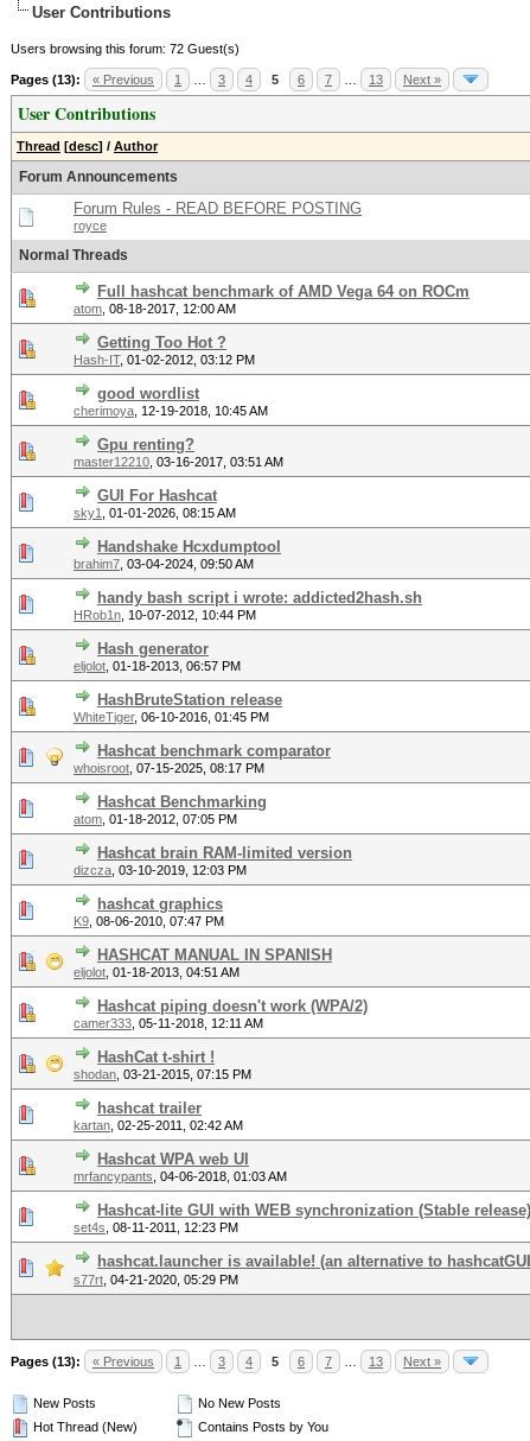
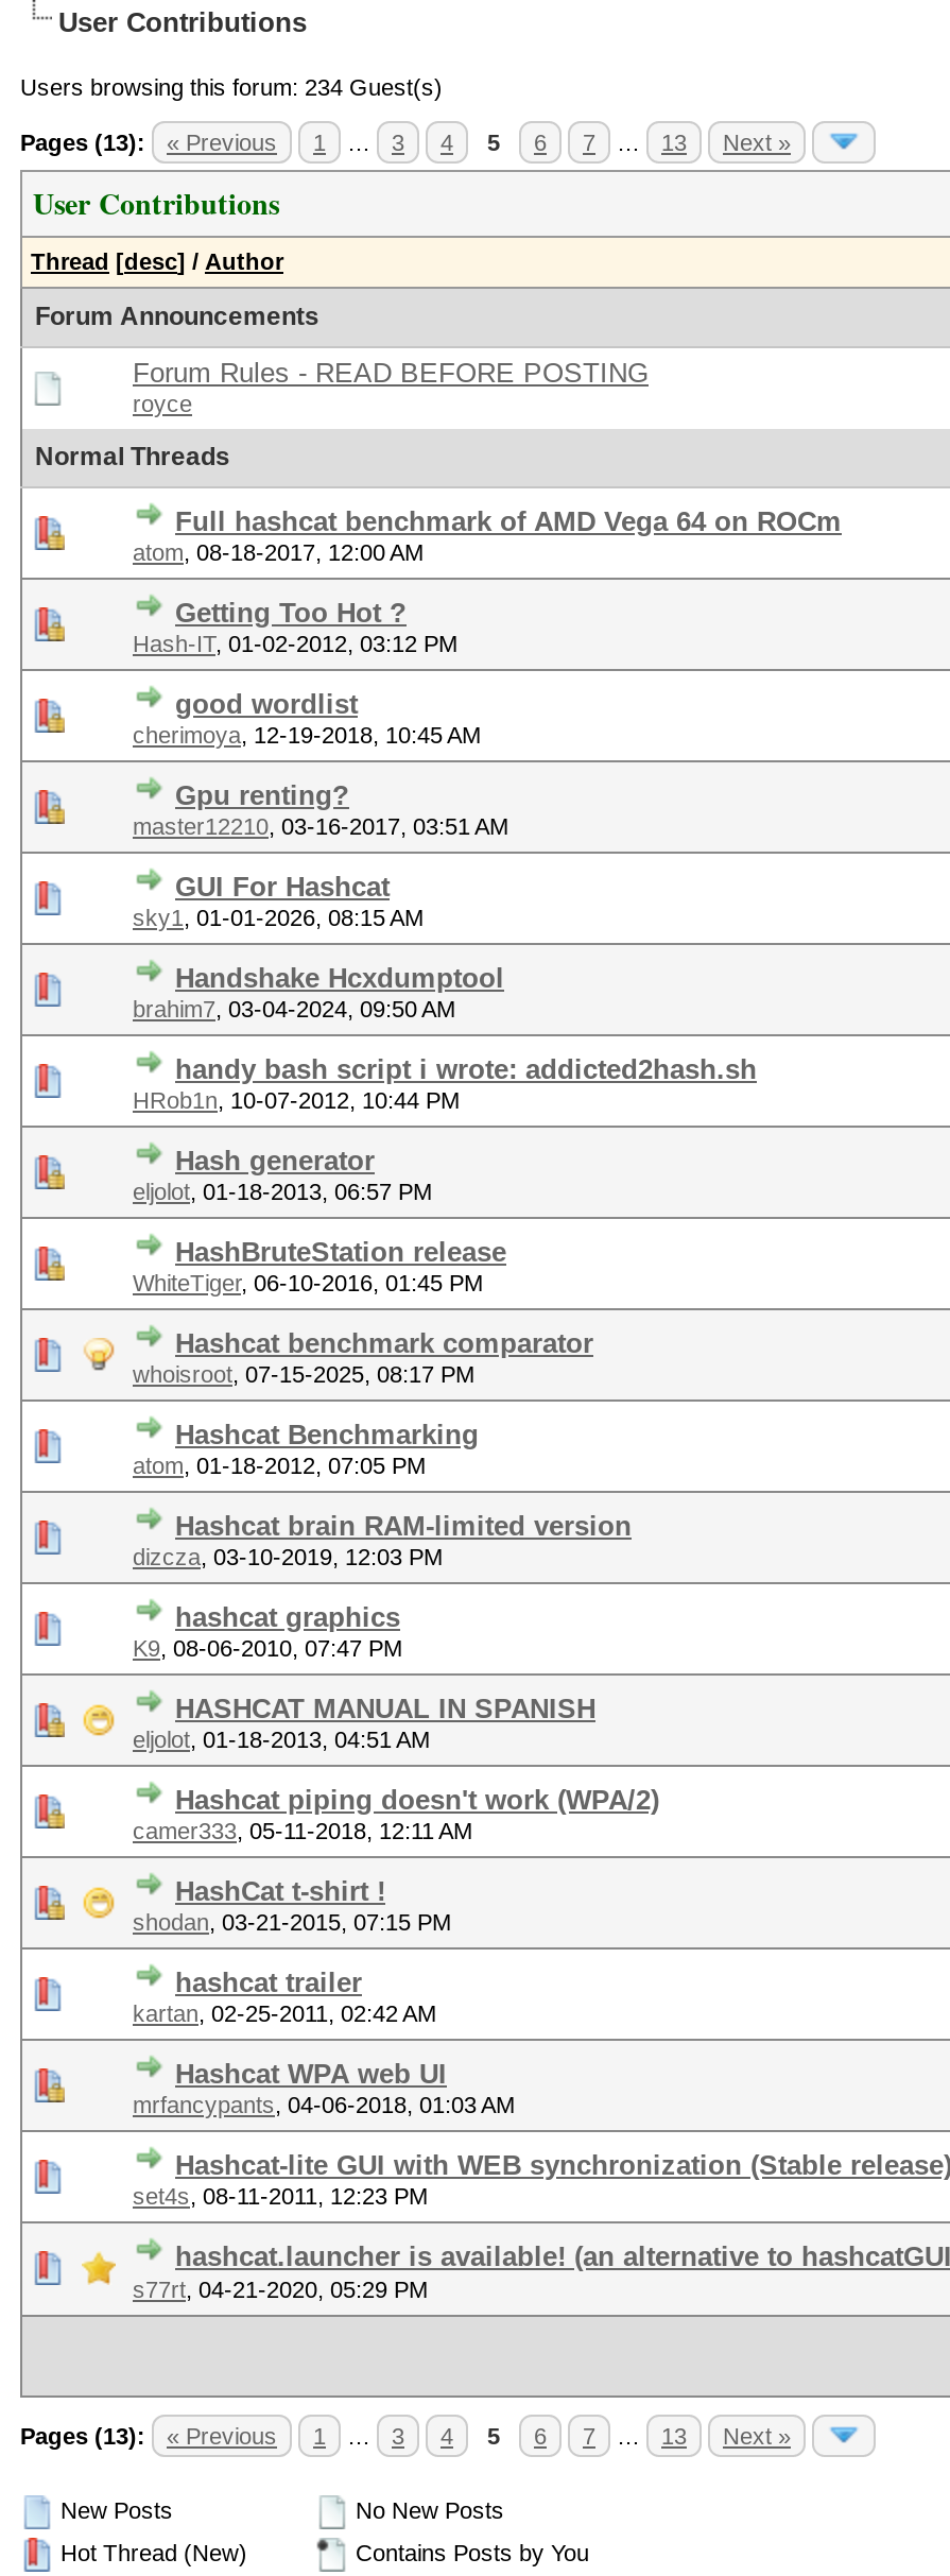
[11,42,240,56] Users browsing this forum: 72 Guest(s) -> [20,74,443,100] Users browsing this forum: 234 Guest(s)

